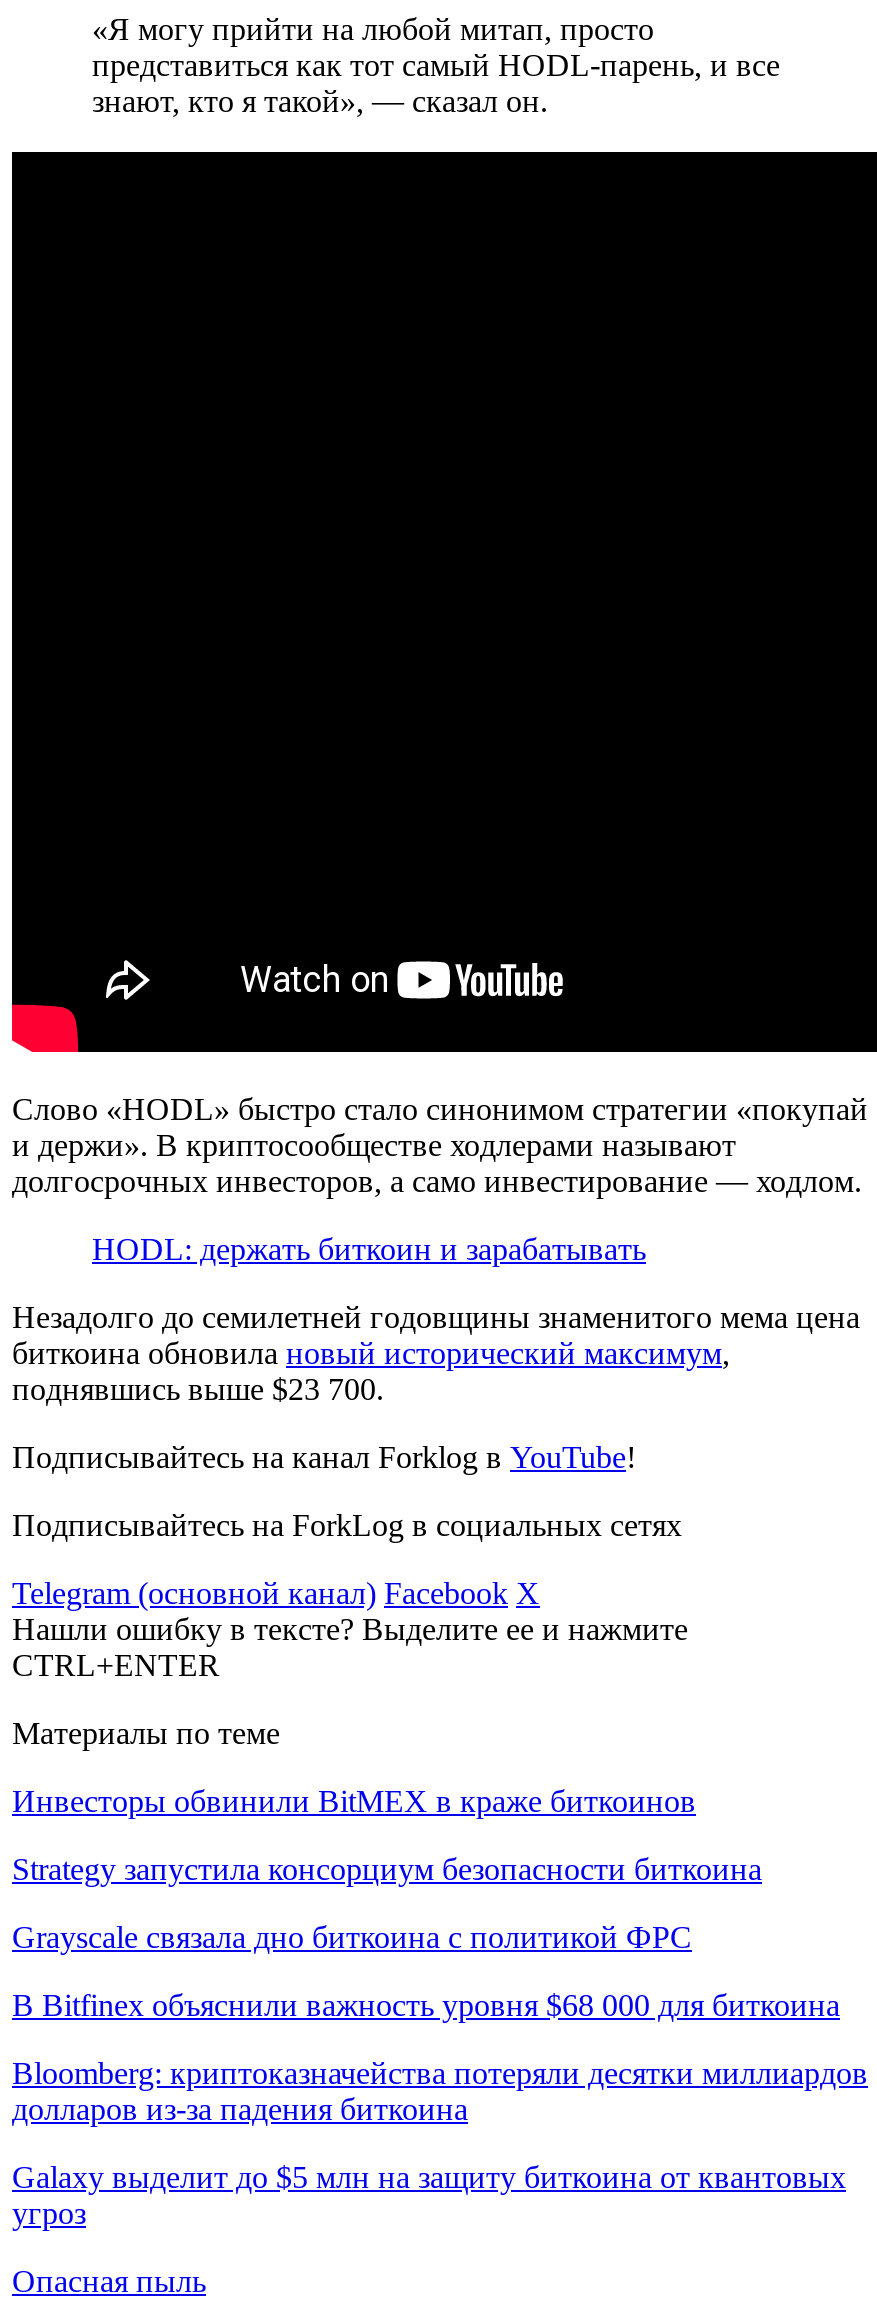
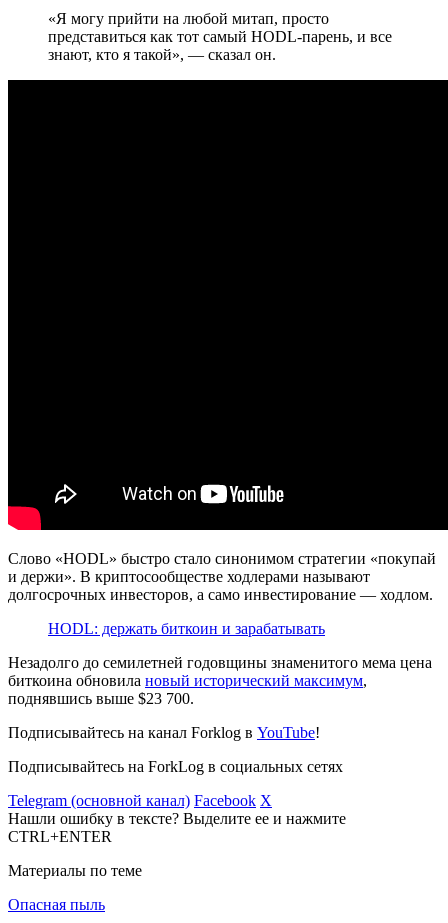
[12,1784,868,2230] Инвесторы обвинили BitMEX в краже биткоинов | Strategy запустила консорциум безопасности биткоина | Grayscale связала дно биткоина с политикой ФРС | В Bitfinex объяснили важность уровня $68 000 для биткоина | Bloomberg: криптоказначейства потеряли десятки миллиардов | долларов из-за падения биткоина | Galaxy выделит до $5 млн на защиту биткоина от квантовых | угроз -> none

